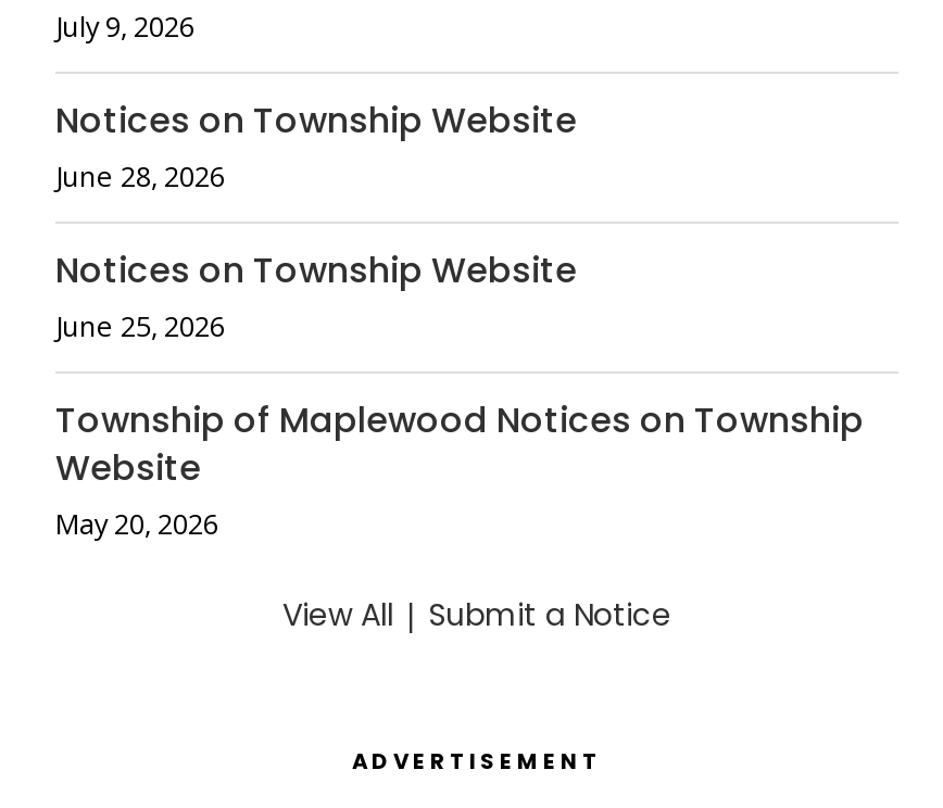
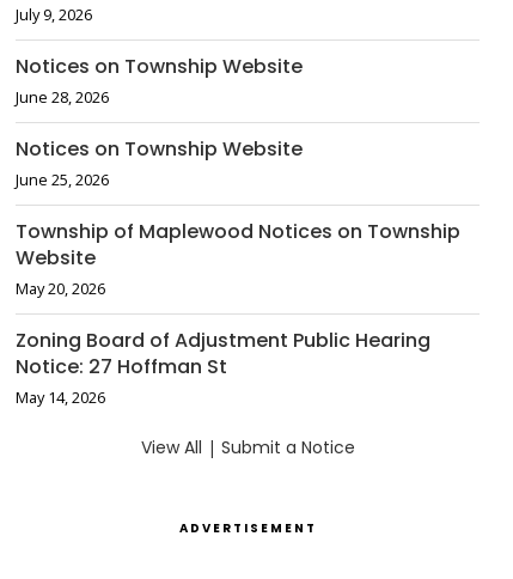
none -> [16,327,430,408] Zoning Board of Adjustment Public Hearing | Notice: 27 Hoffman St | May 14, 2026

